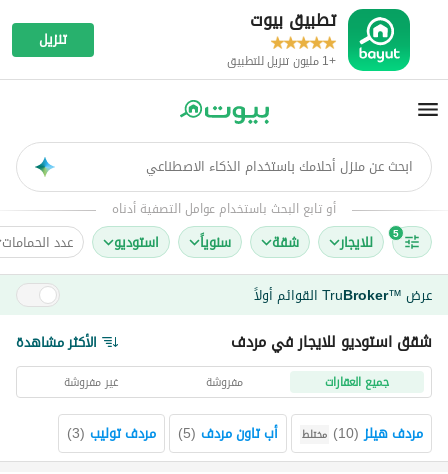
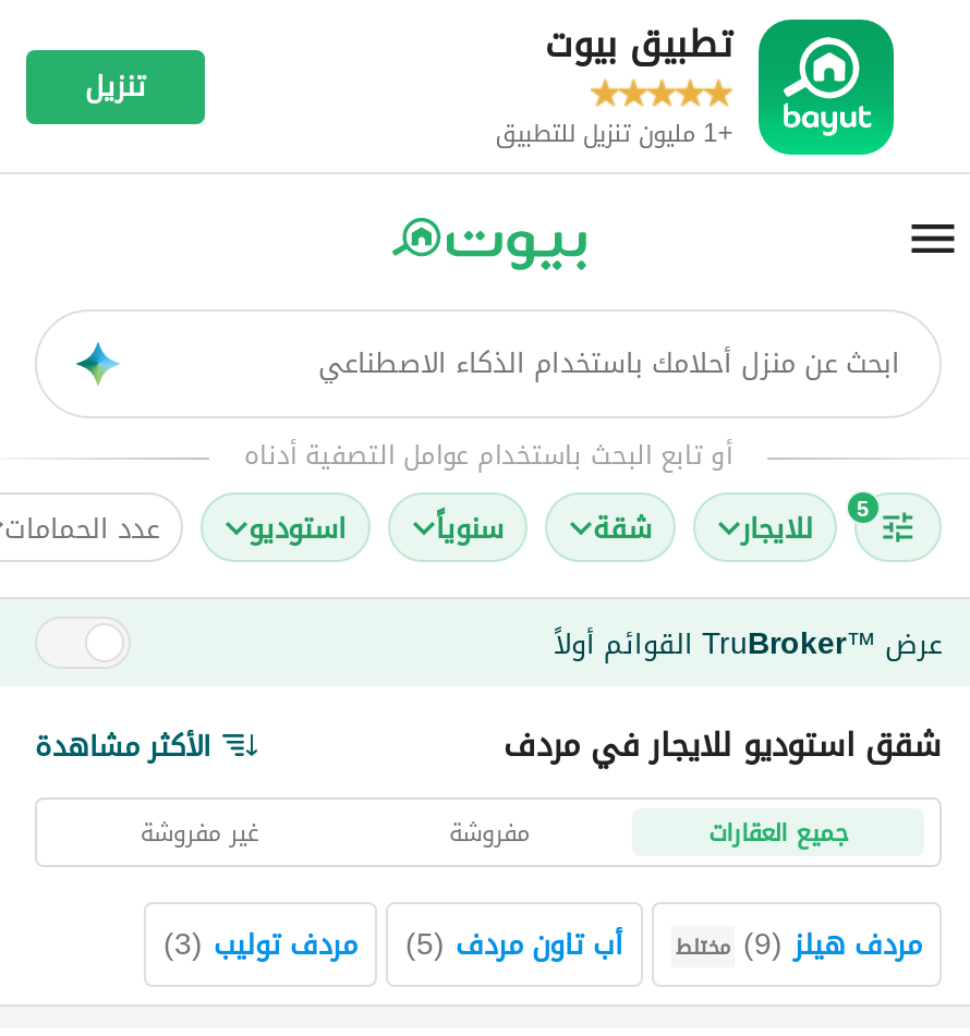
[302,420,423,447] مردف هيلز (10) مختلط -> [676,915,922,974] مردف هيلز (9) مختلط

